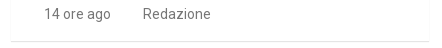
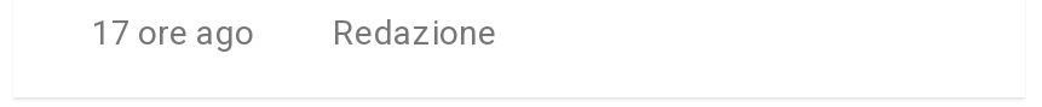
[43,6,110,22] 14 ore ago -> [92,13,254,52] 17 ore ago

